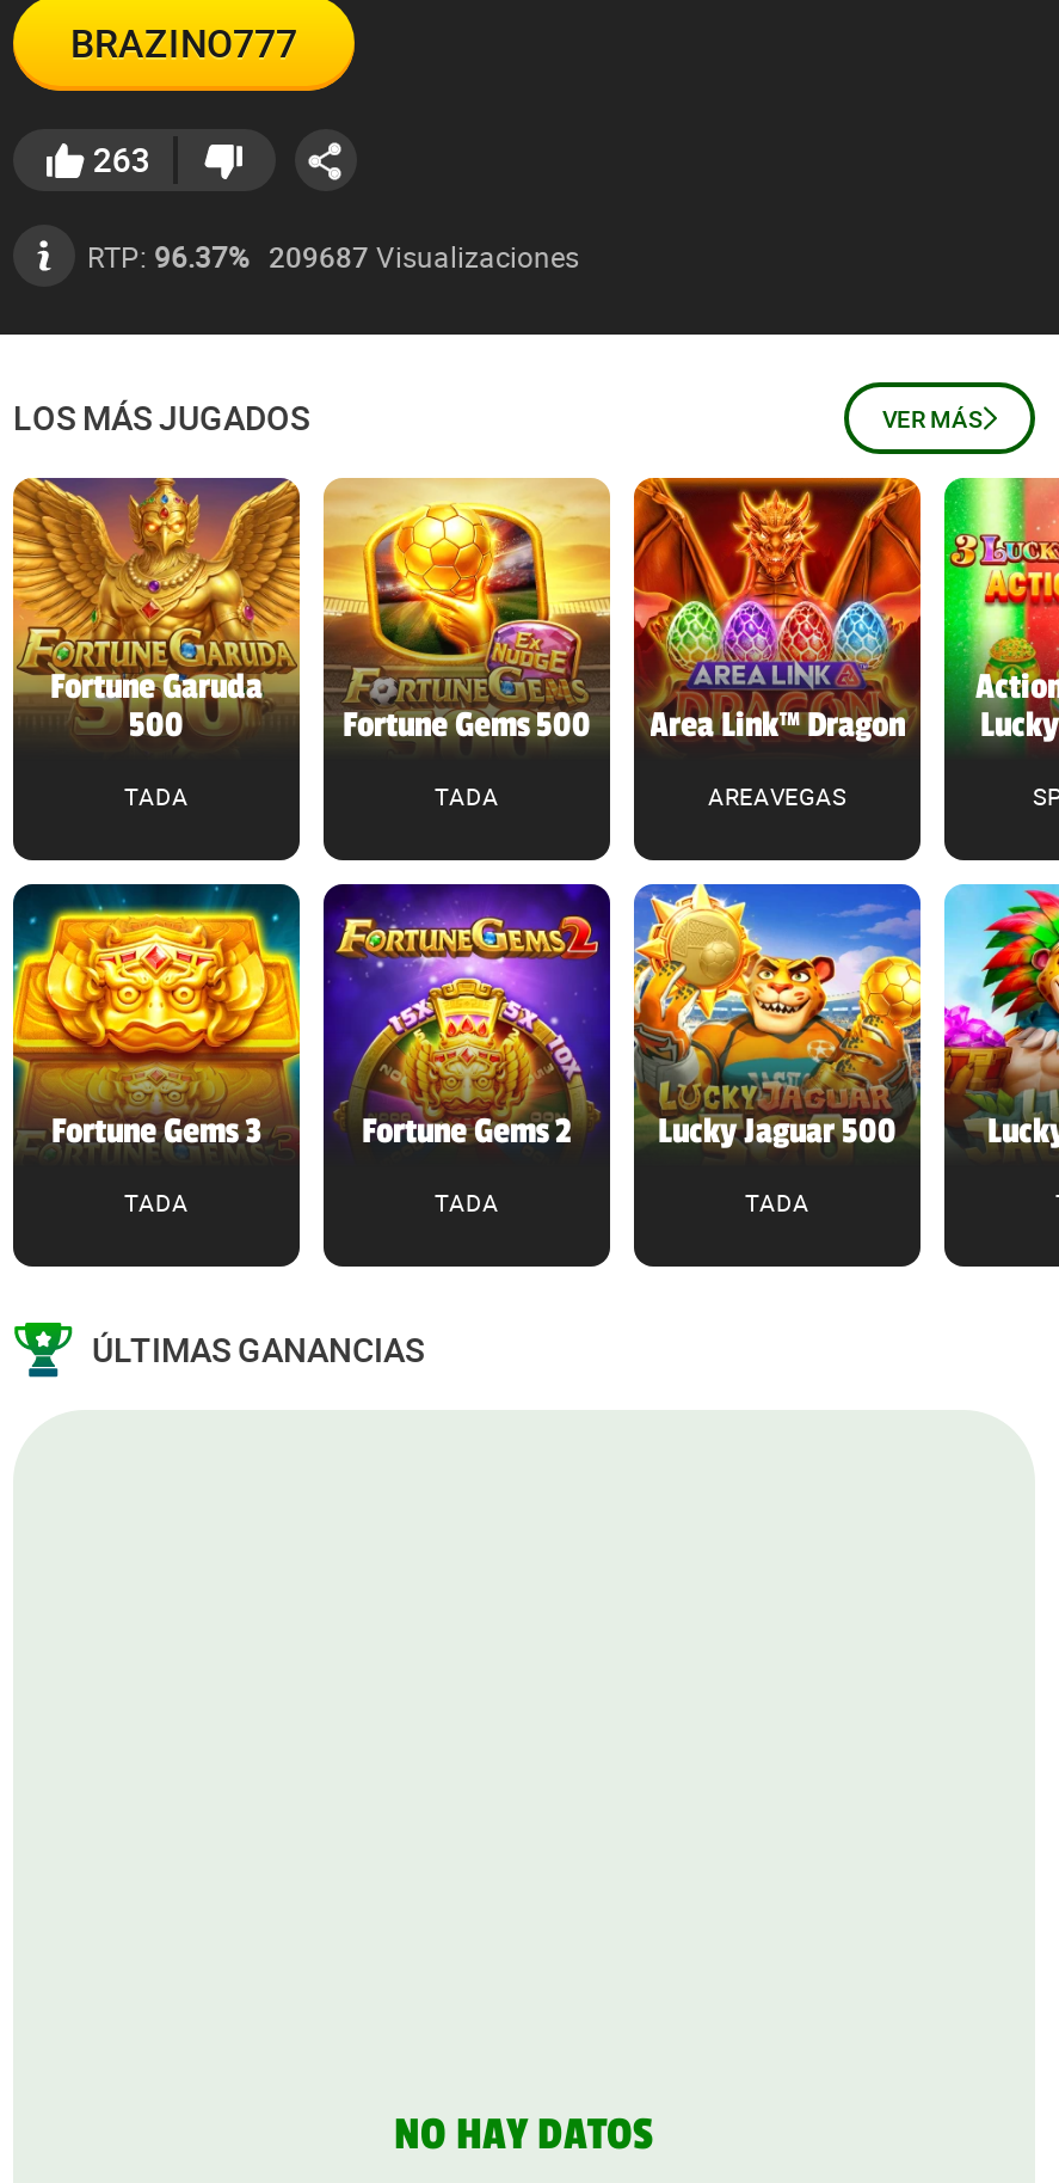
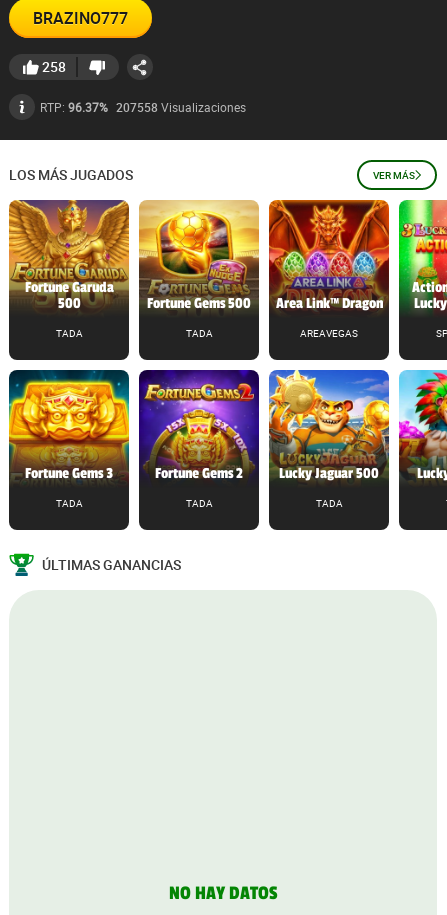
[93,136,150,182] 263 -> [42,57,66,76] 258
[87,236,579,275] RTP: 96.37% 209687 Visualizaciones -> [40,99,246,115] RTP: 96.37% 207558 Visualizaciones

